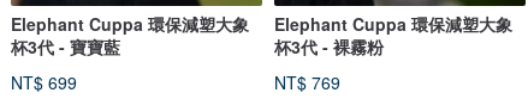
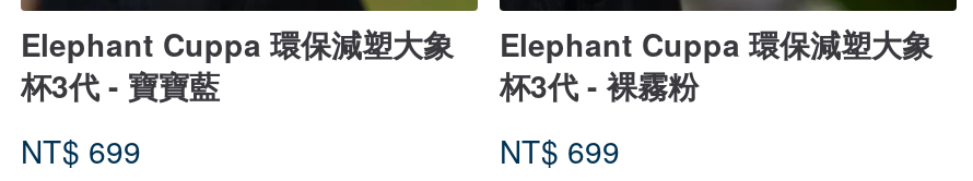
[274,70,340,94] NT$ 769 -> [500,129,620,172] NT$ 699

